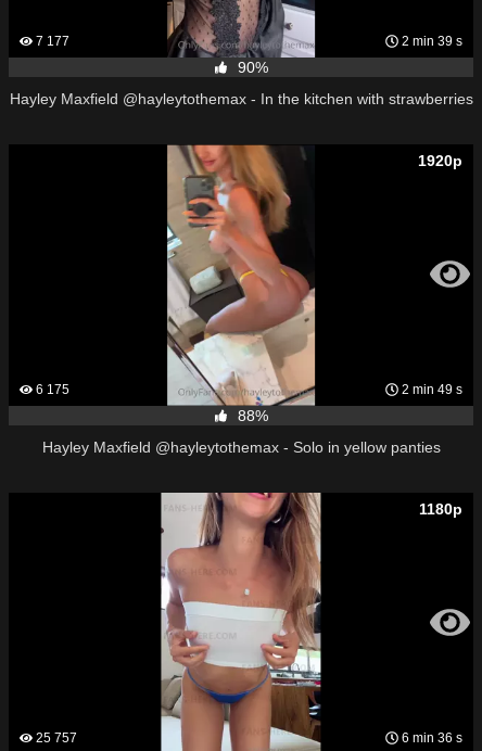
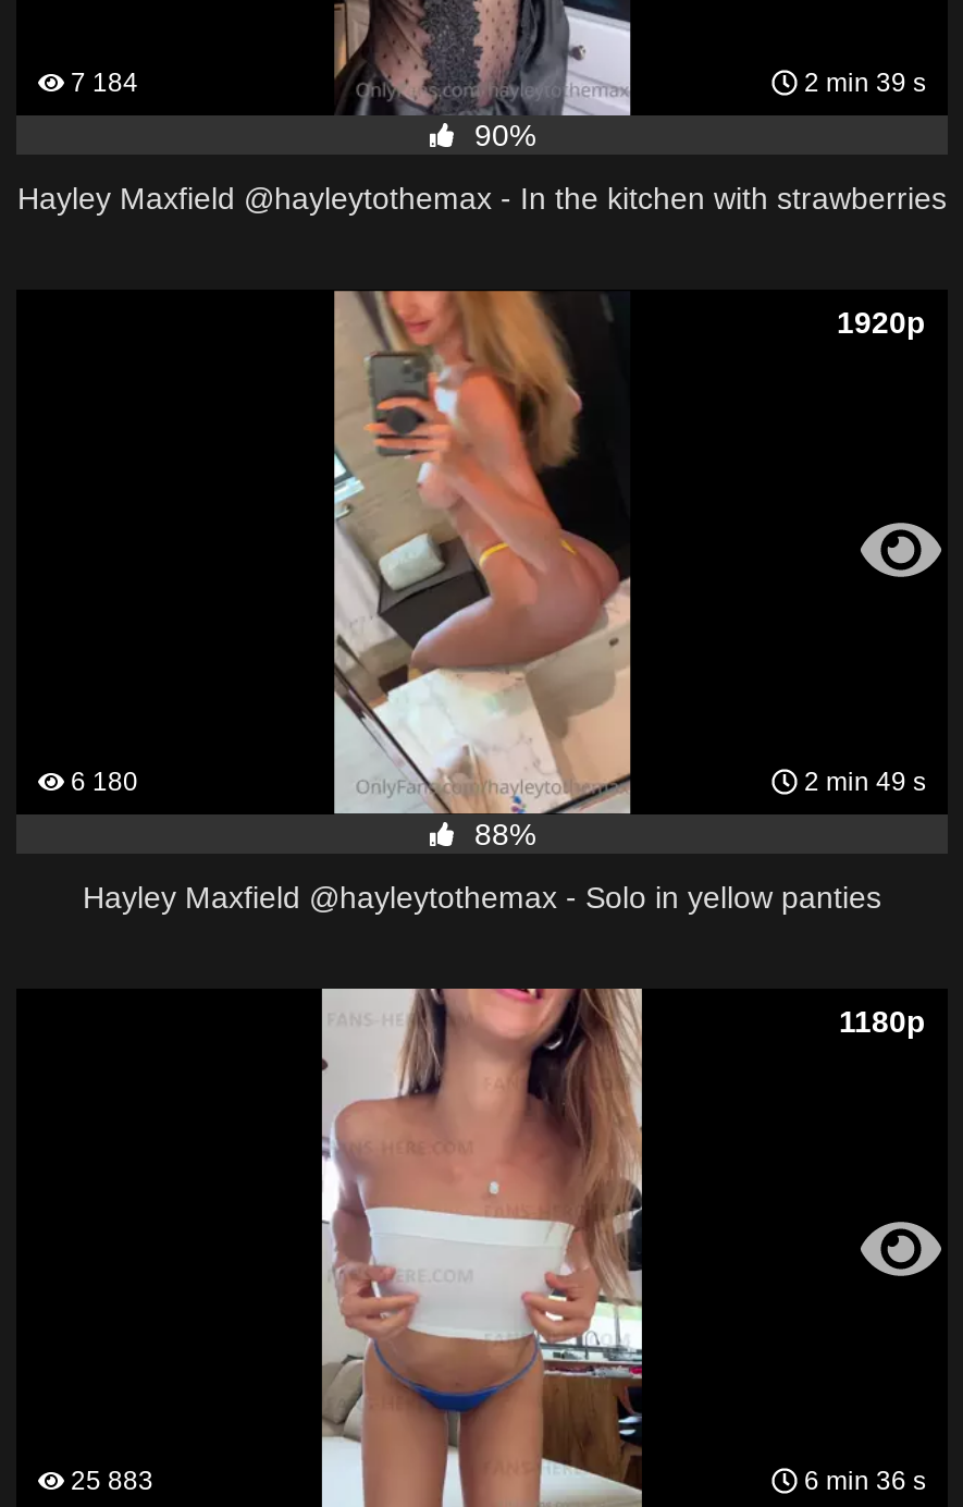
[33,34,69,49] 7 177 -> [64,68,138,99] 7 184
[33,382,69,397] 6 175 -> [64,767,138,797] 6 180
[33,730,77,745] 25 757 -> [64,1465,153,1496] 25 883

